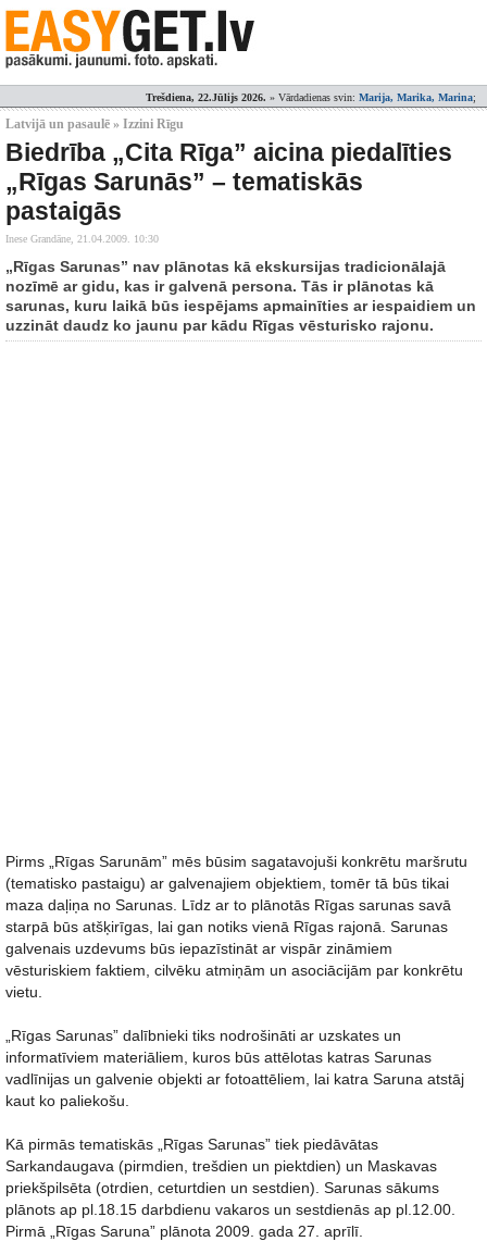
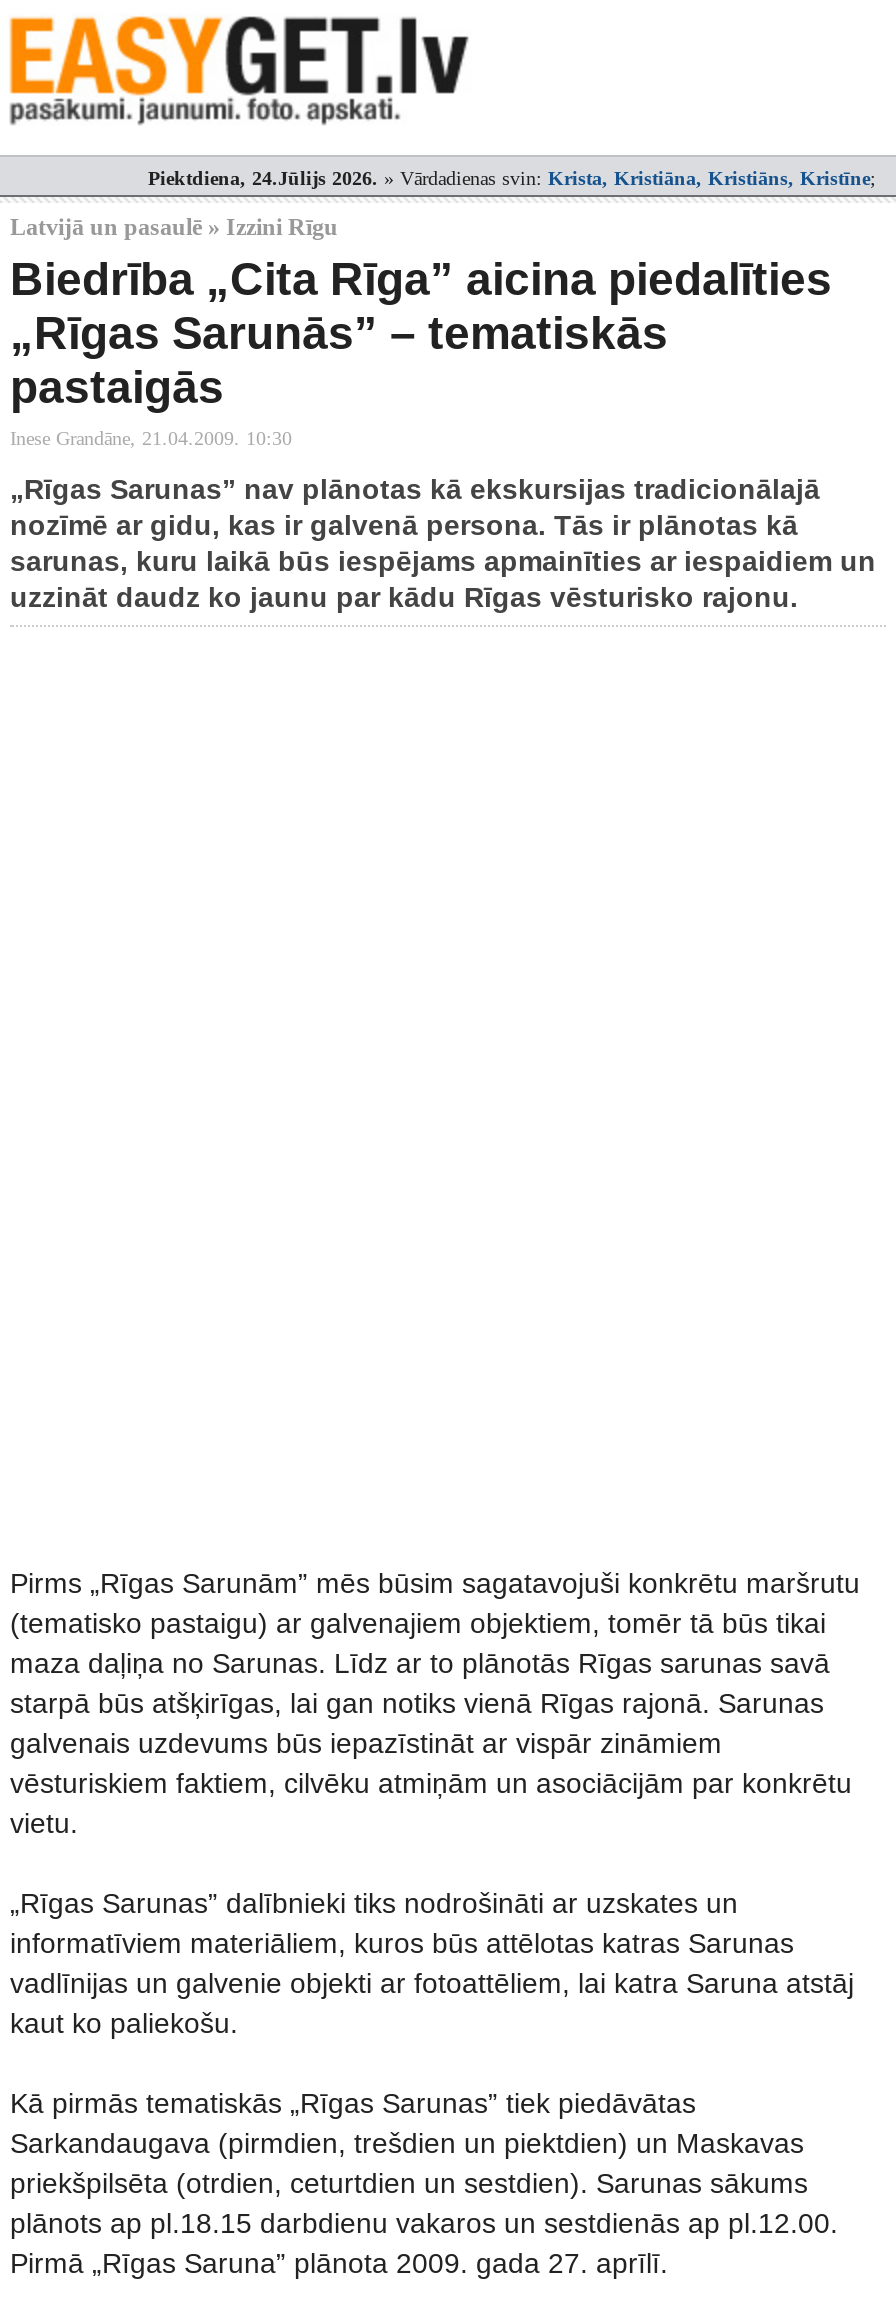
[146,91,476,103] Trešdiena, 22.Jūlijs 2026.» Vārdadienas svin: Marija, Marika, Marina; -> [148,167,876,189] Piektdiena, 24.Jūlijs 2026.» Vārdadienas svin: Krista, Kristiāna, Kristiāns, Kristīne;

